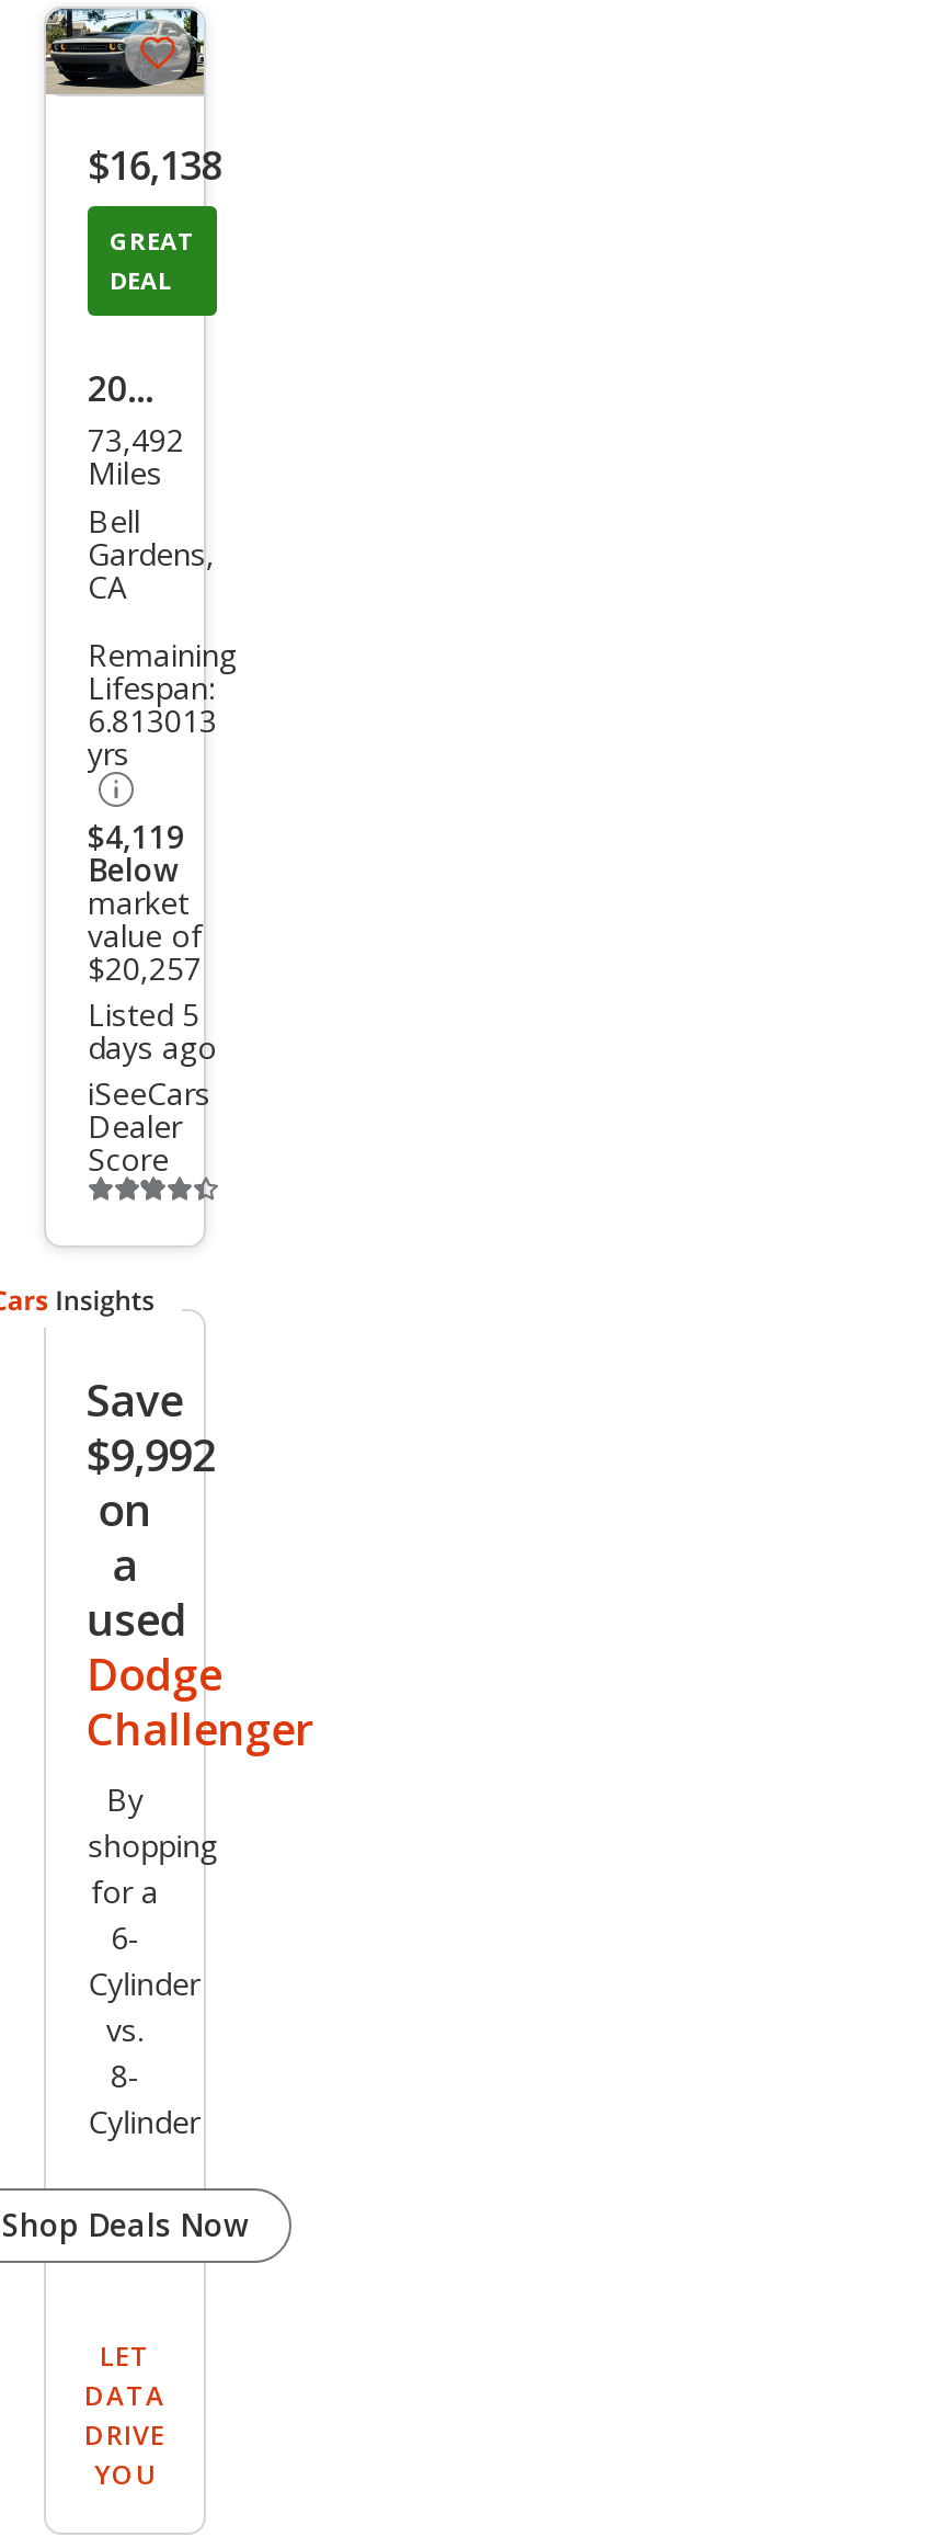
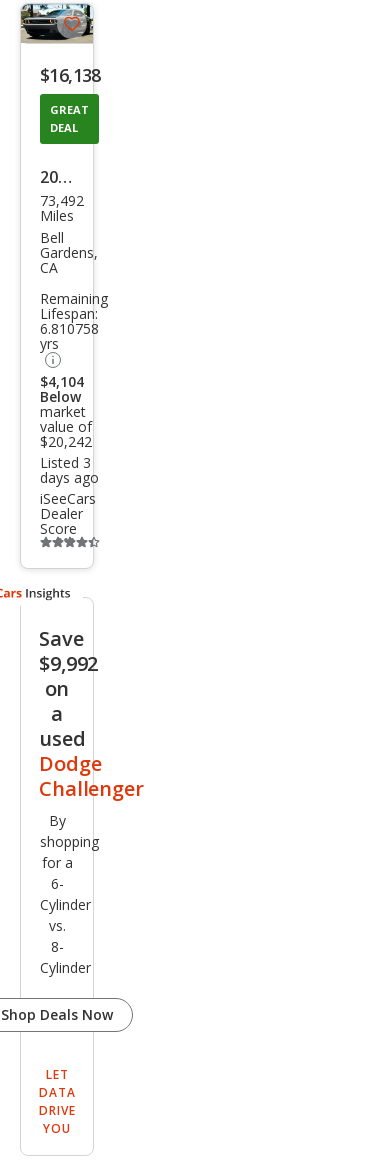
[88,700,217,742] 6.813013 -> [40,319,99,338] 6.810758
[88,815,184,857] $4,119 -> [40,372,84,391] $4,104
[88,947,202,988] $20,257 -> [40,432,92,451] $20,242
[88,993,199,1034] Listed 5 -> [40,453,91,472] Listed 3

